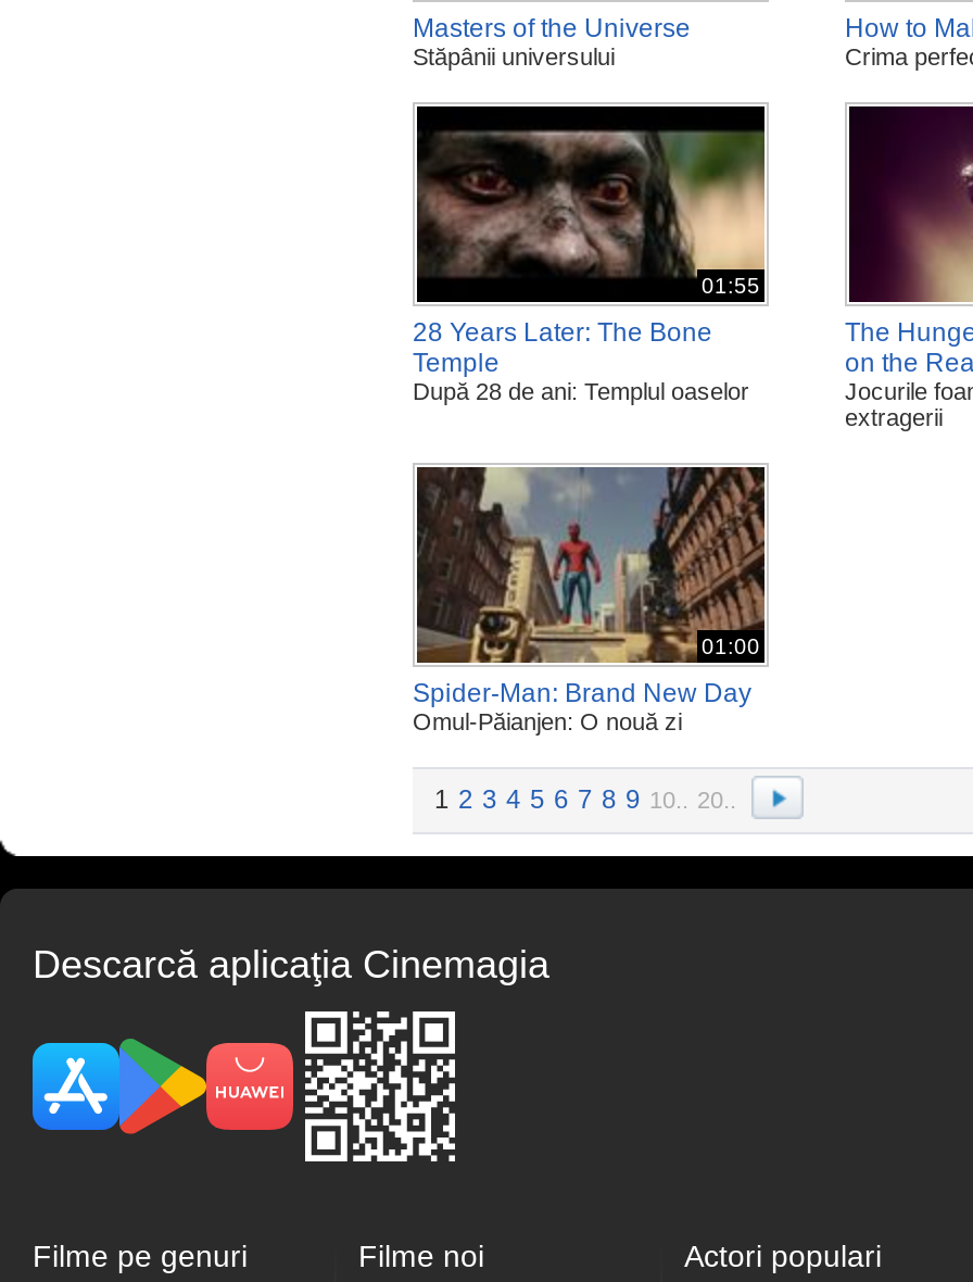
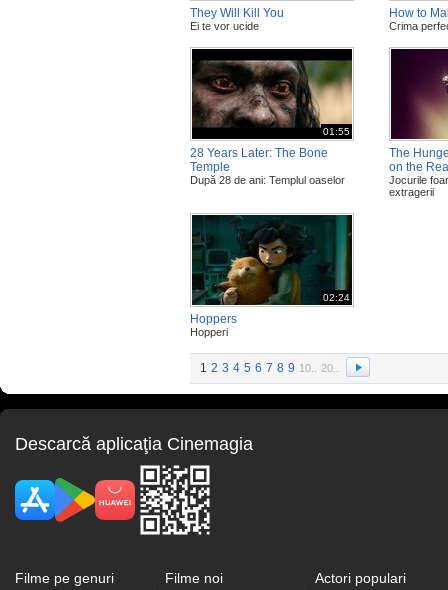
[413,13,691,70] Masters of the Universe | Stăpânii universului -> [190,6,284,32] They Will Kill You | Ei te vor ucide
[417,465,767,663] [image] | 01:00 -> [192,214,353,305] [image] | 02:24
[413,678,751,734] Spider-Man: Brand New Day | Omul-Păianjen: O nouă zi -> [190,312,237,338] Hoppers | Hopperi

